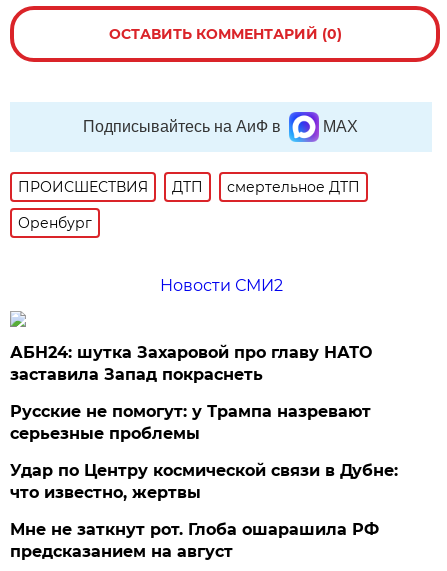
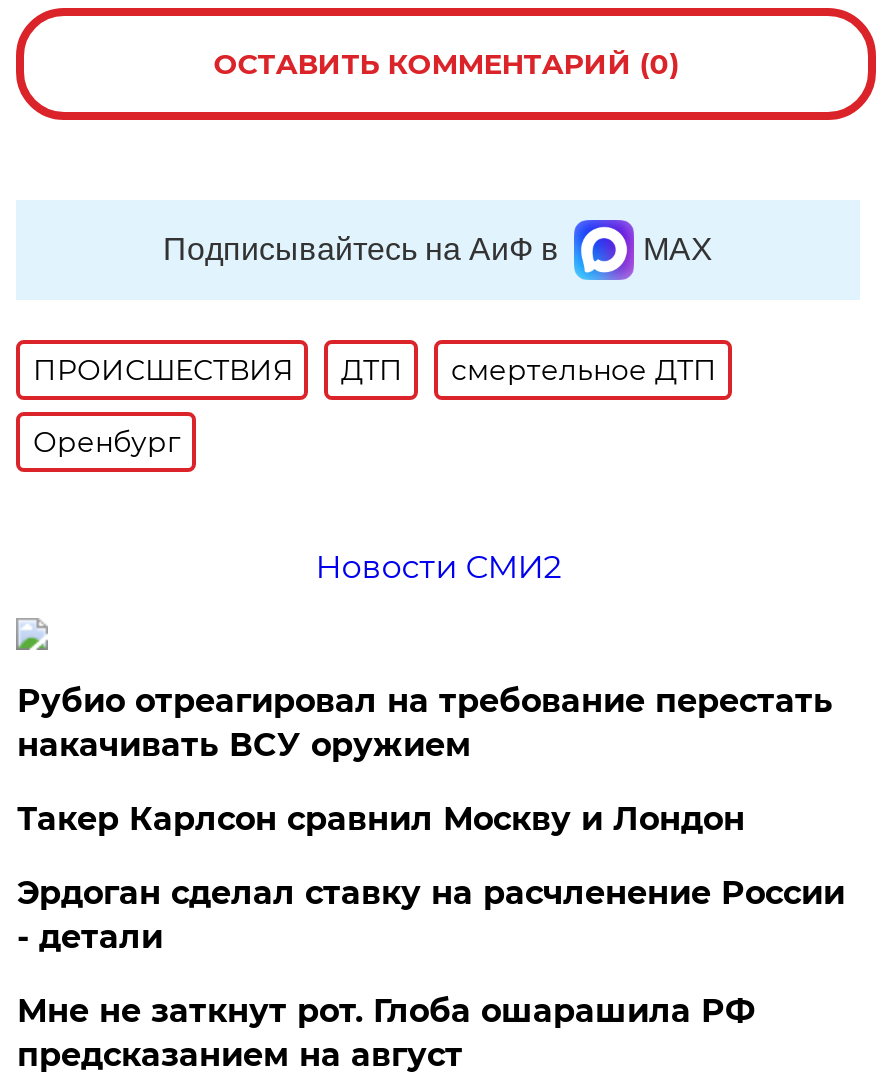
[10,343,372,384] АБН24: шутка Захаровой про главу НАТО | заставила Запад покраснеть -> [17,682,833,764] Рубио отреагировал на требование перестать | накачивать ВСУ оружием
[10,402,371,443] Русские не помогут: у Трампа назревают | серьезные проблемы -> [17,800,745,838] Такер Карлсон сравнил Москву и Лондон
[10,461,398,502] Удар по Центру космической связи в Дубне: | что известно, жертвы -> [17,874,845,956] Эрдоган сделал ставку на расчленение России | - детали

